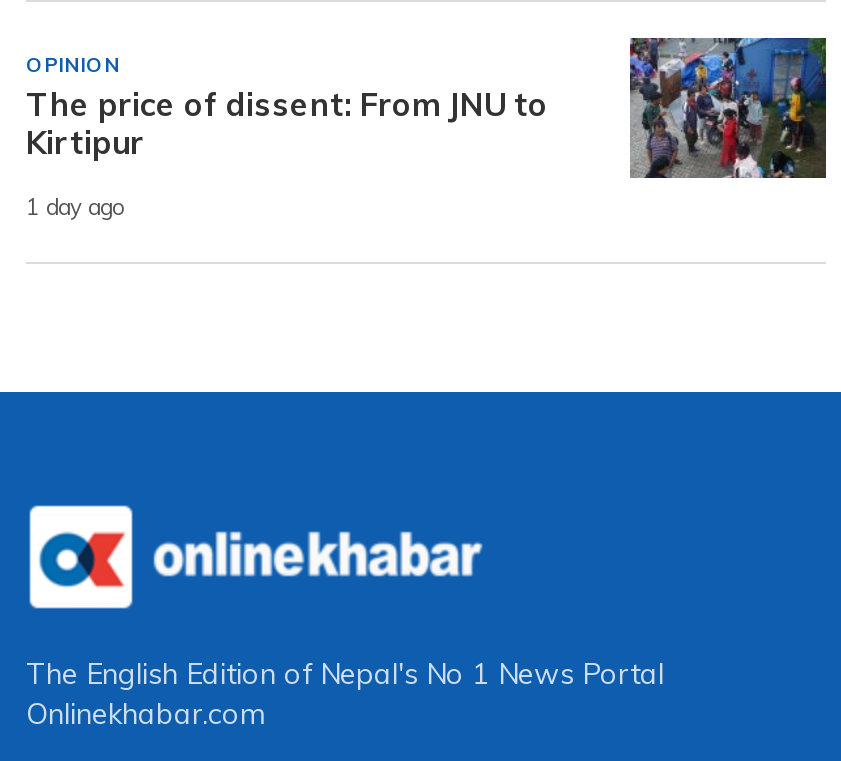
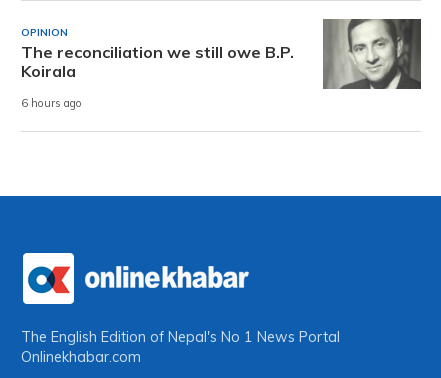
[630,36,826,180] [image] -> [323,18,421,89] [image]
[26,84,548,162] The price of dissent: From JNU to | Kirtipur -> [21,42,294,81] The reconciliation we still owe B.P. | Koirala
[26,193,124,221] 1 day ago -> [21,96,82,110] 6 hours ago

